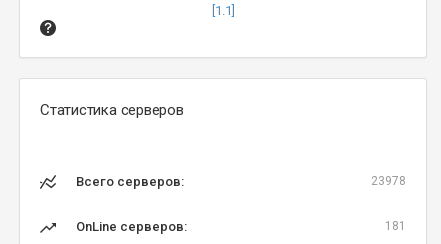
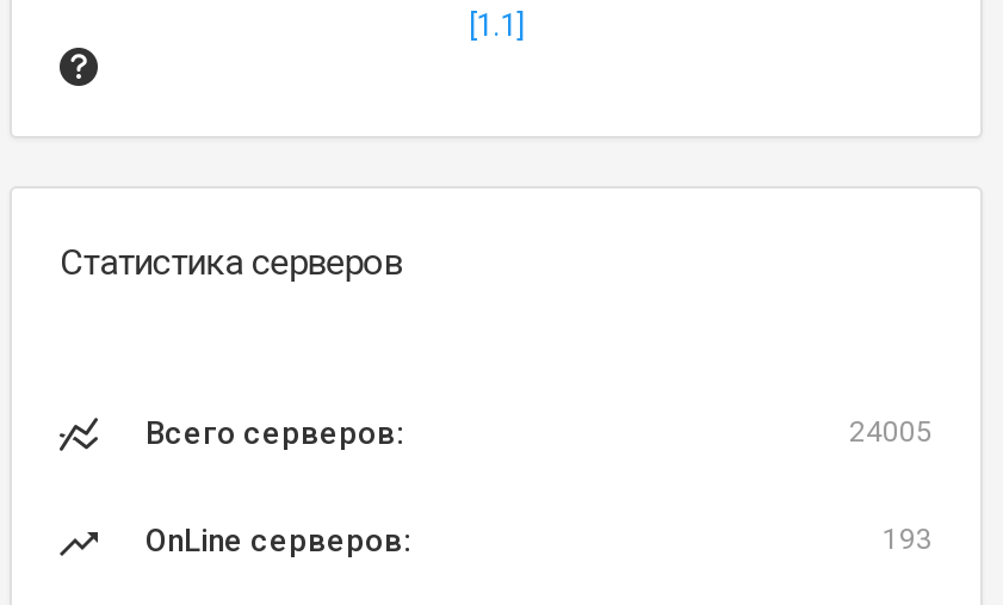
[371,174,406,188] 23978 -> [849,415,933,449] 24005
[385,219,406,233] 181 -> [883,523,933,556] 193

